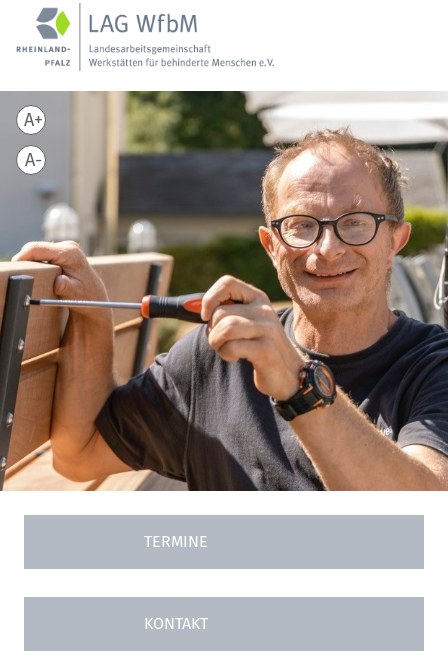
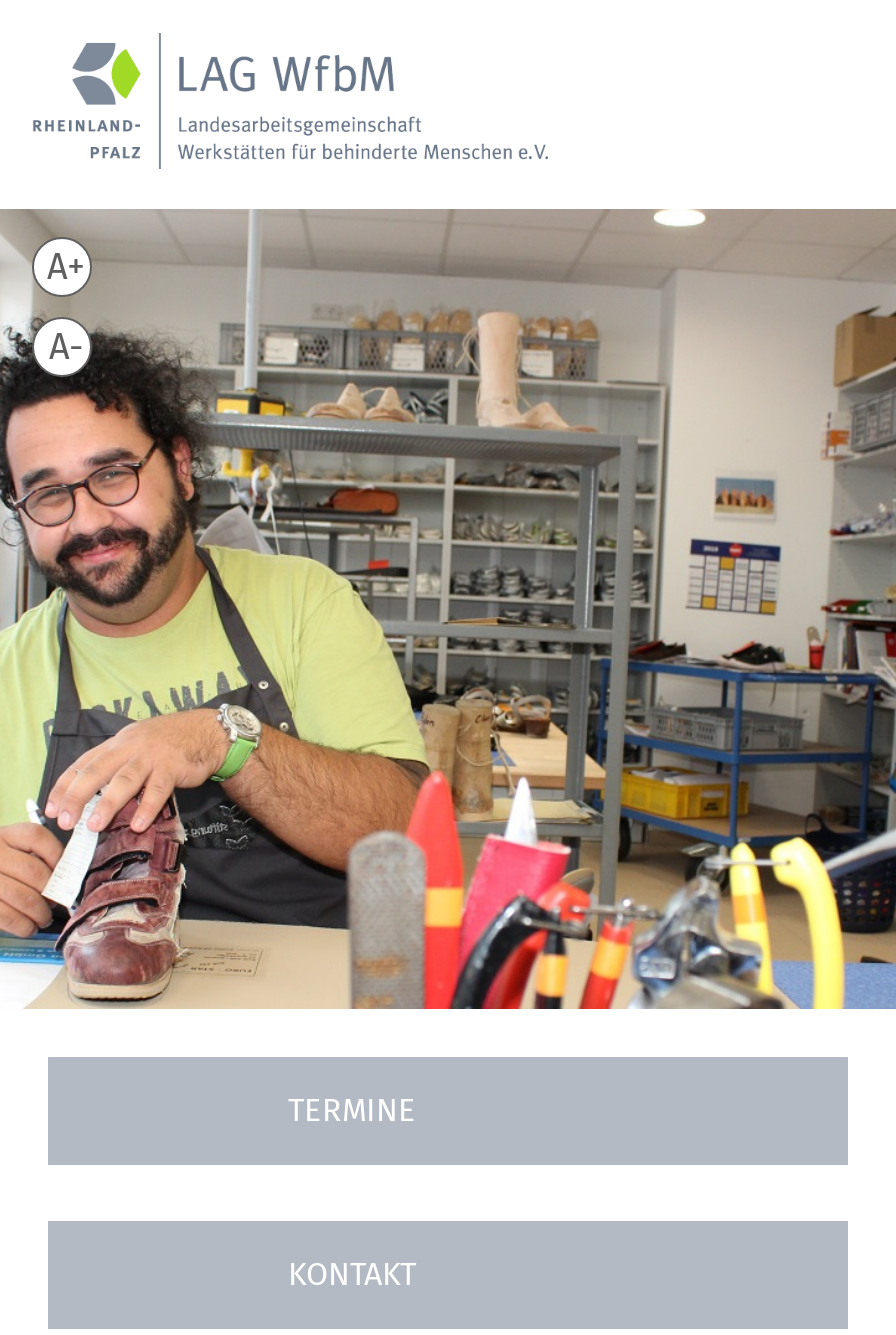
[3,91,445,492] [image] -> [6,209,890,1011] [image]

